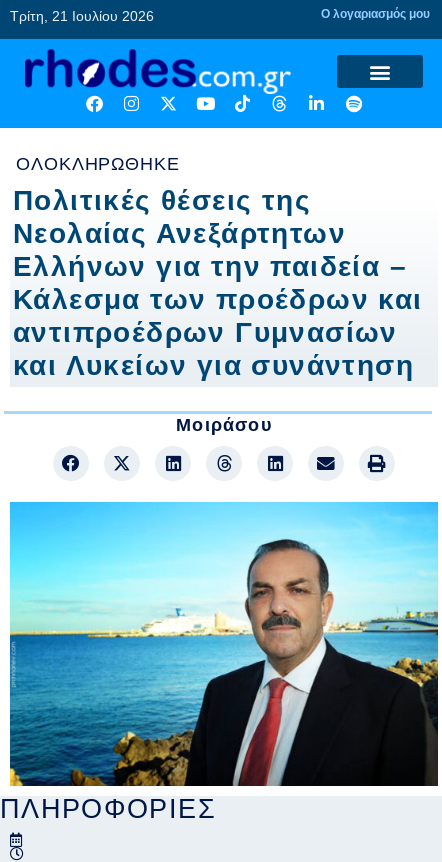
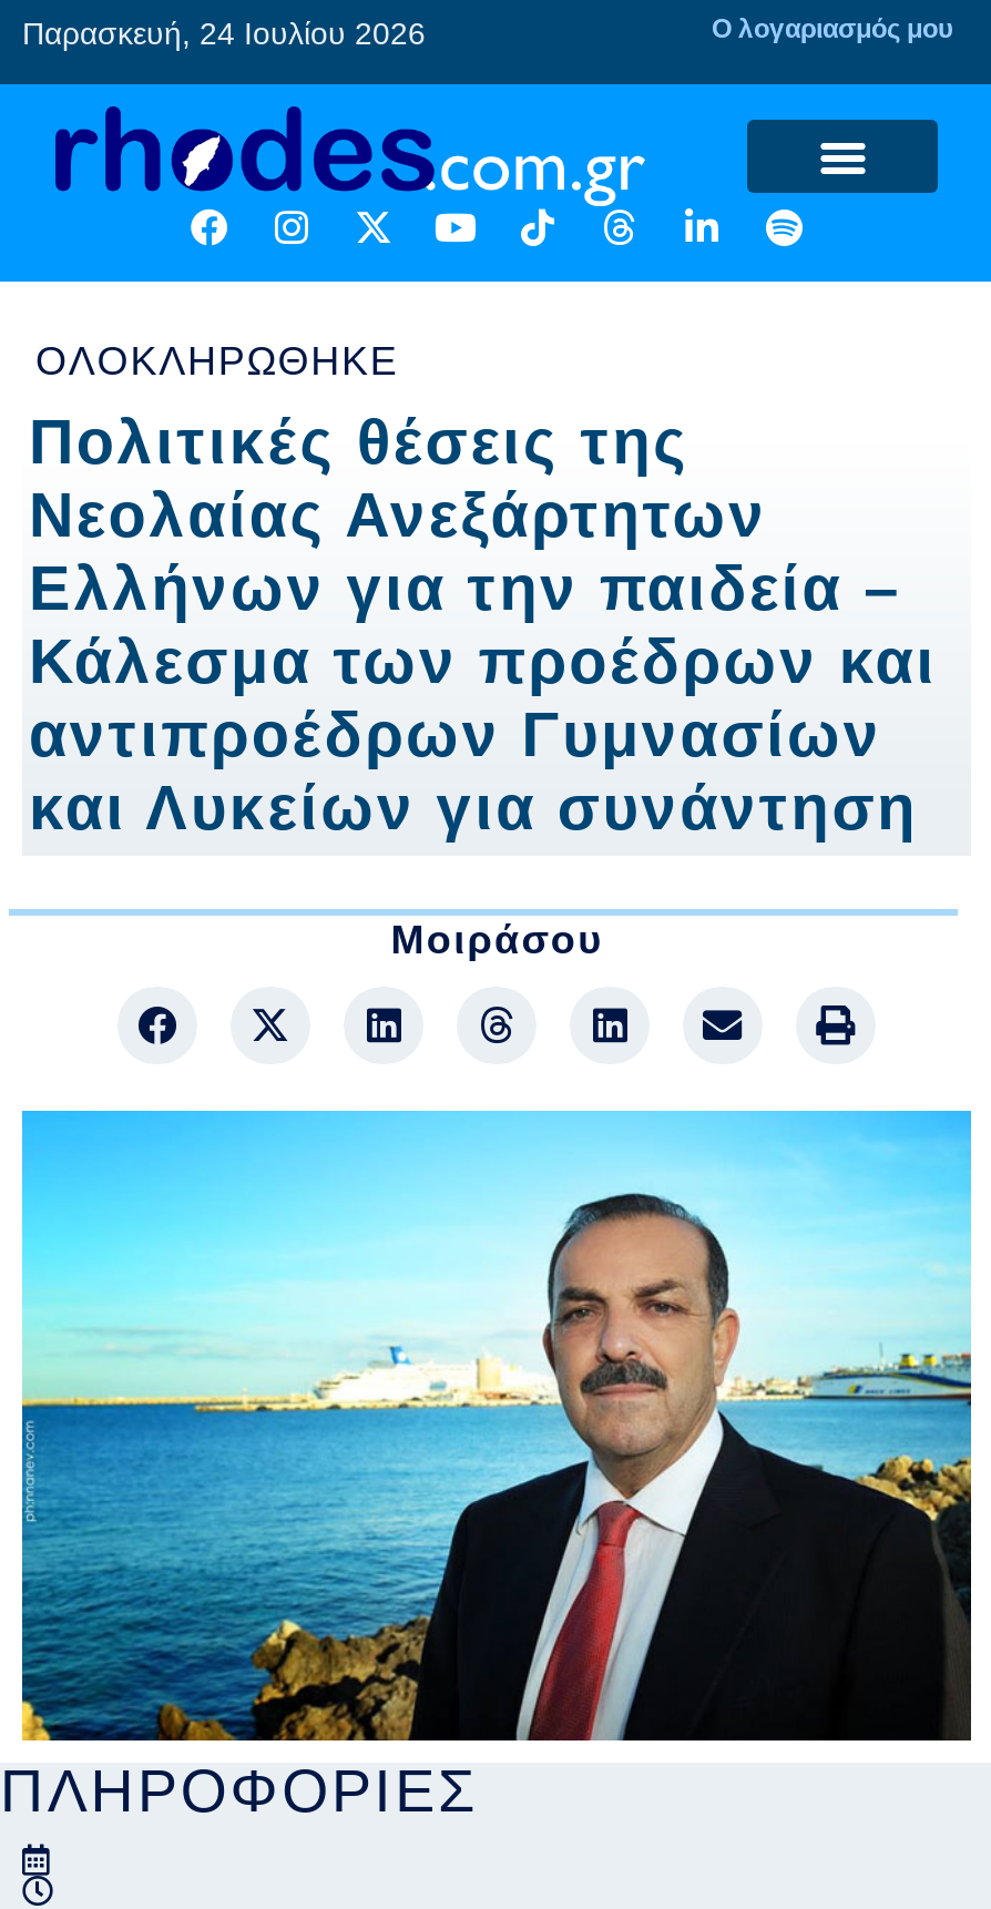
[10,8,154,24] Τρίτη, 21 Ιουλίου 2026 -> [22,16,426,51] Παρασκευή, 24 Ιουλίου 2026

